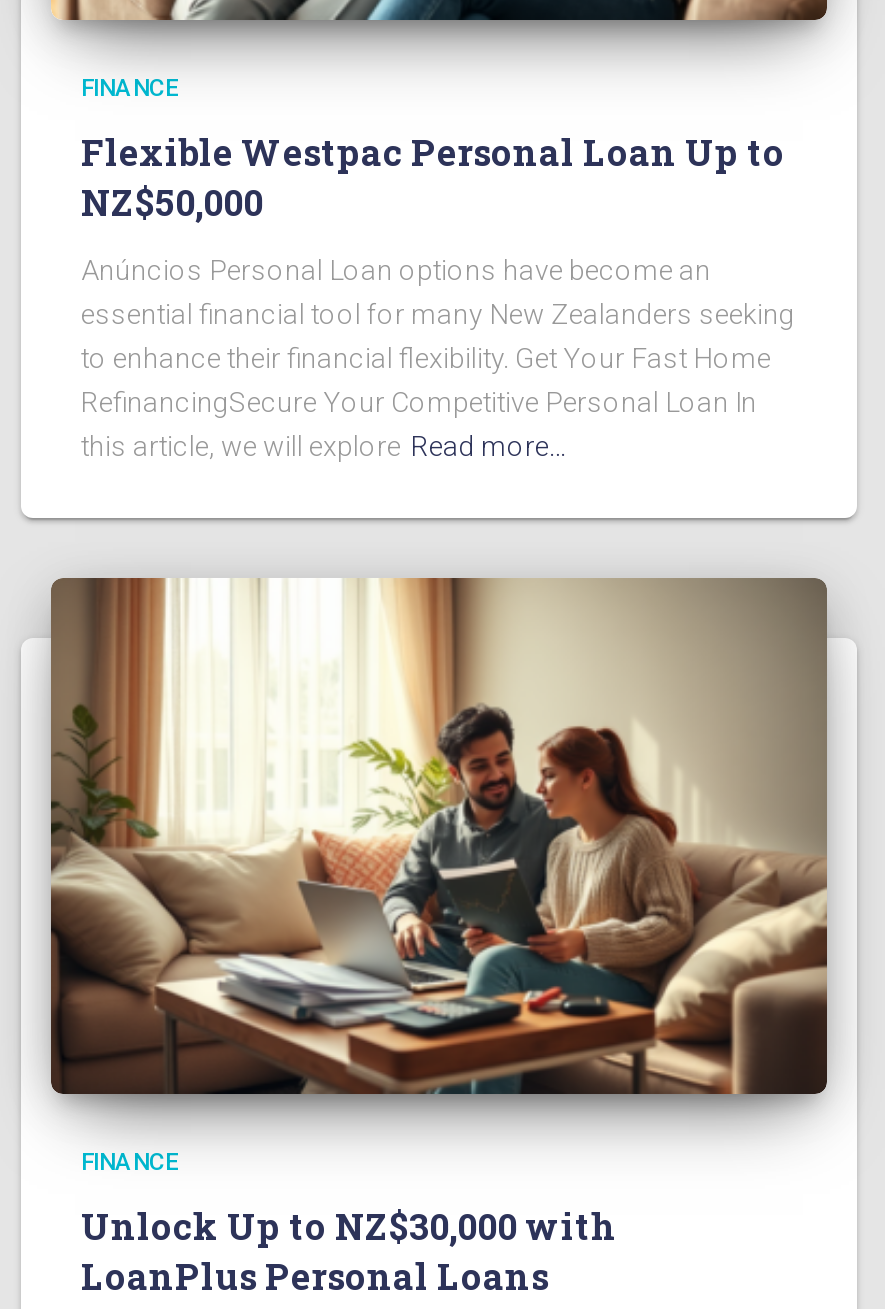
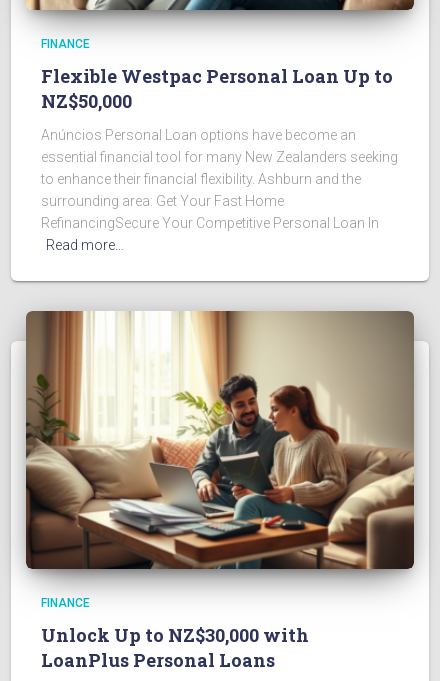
[81,341,771,373] to enhance their financial flexibility. Get Your Fast Home -> [41,171,361,209] to enhance their financial flexibility. Ashburn and the | surrounding area: Get Your Fast Home
[81,429,567,461] this article, we will explore Read more… -> [46,237,124,253] Read more…

